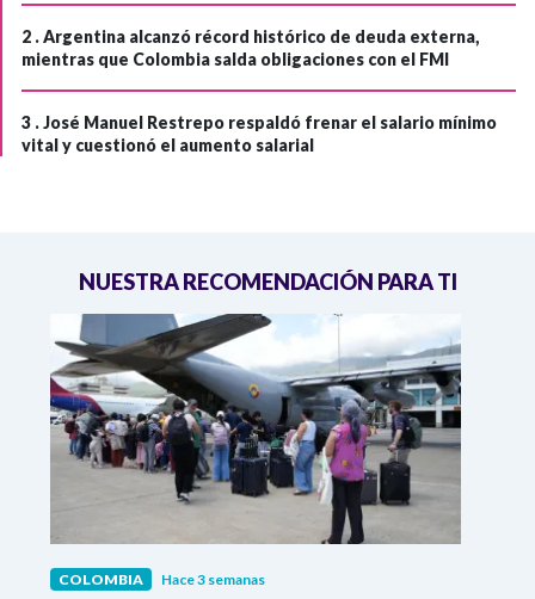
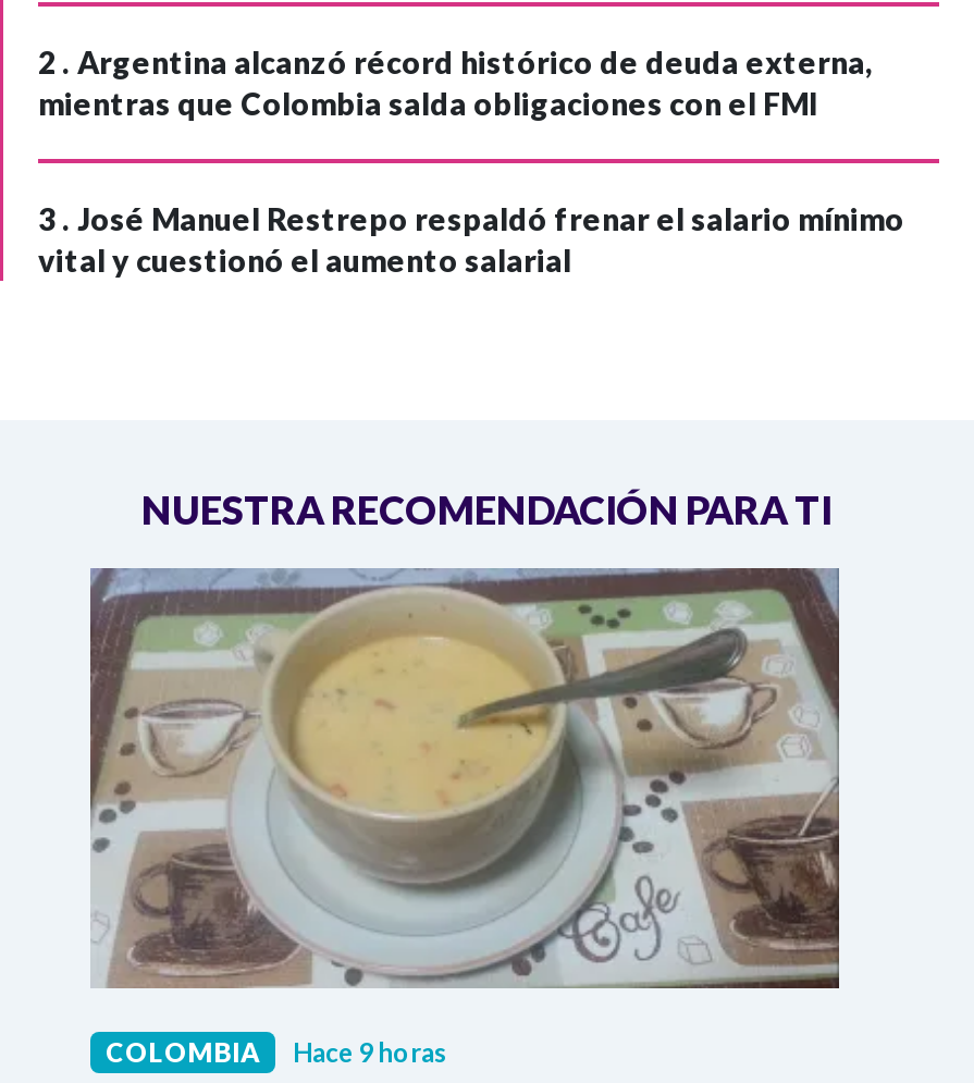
[50,314,461,588] [image] | COLOMBIA Hace 3 semanas -> [88,566,841,1068] [image] | COLOMBIA Hace 9 horas

